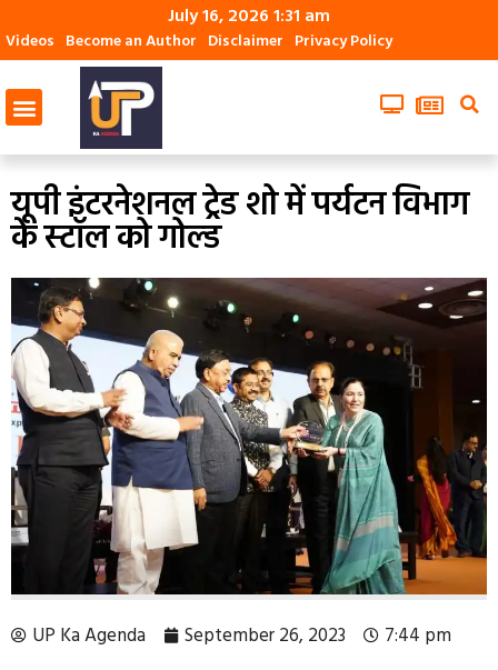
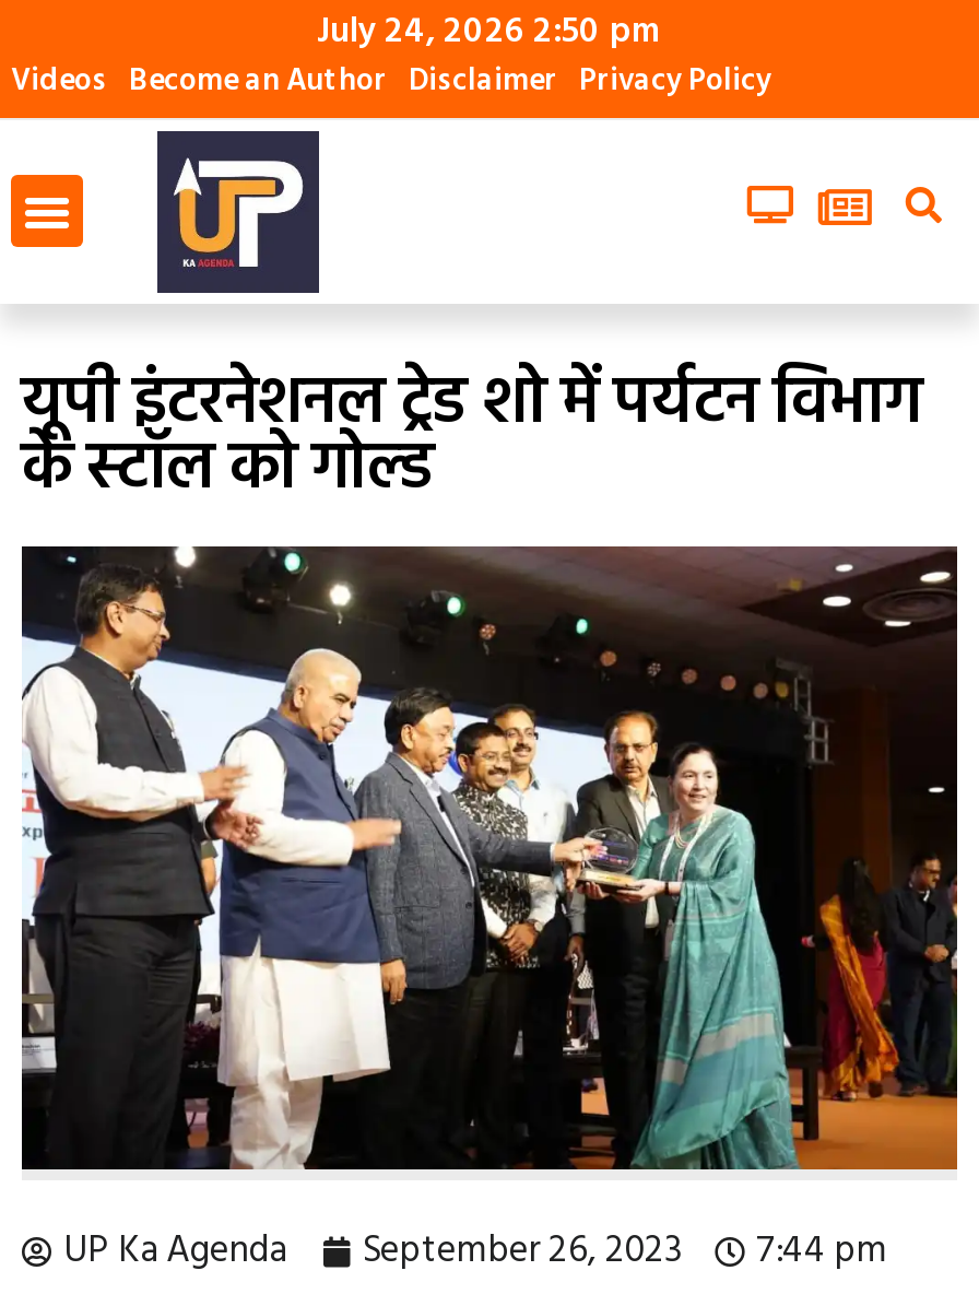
[168,2,330,31] July 16, 2026 1:31 am -> [317,4,662,61] July 24, 2026 2:50 pm

